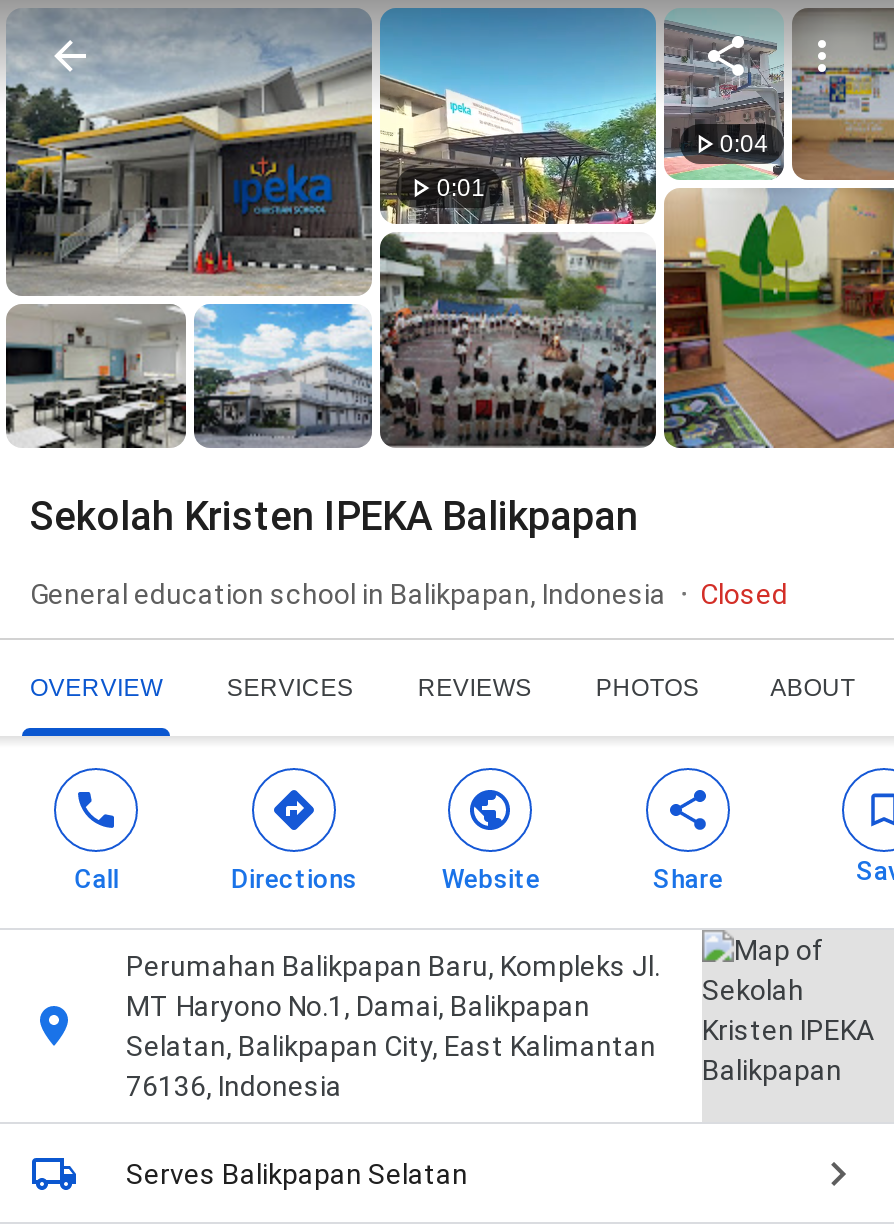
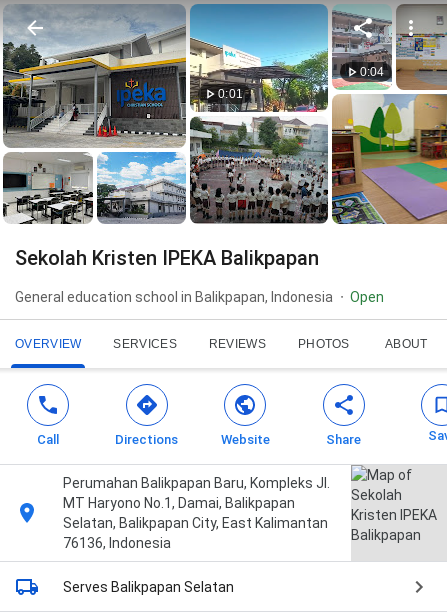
[700,578,788,610] Closed -> [350,289,384,305] Open

